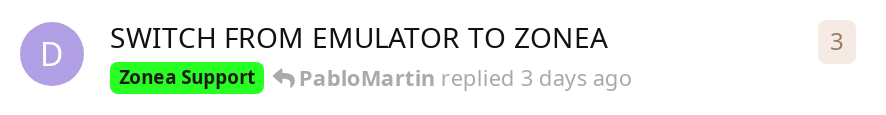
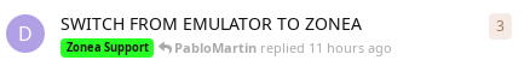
[299,62,633,92] PabloMartin replied 3 days ago -> [175,38,392,56] PabloMartin replied 11 hours ago

